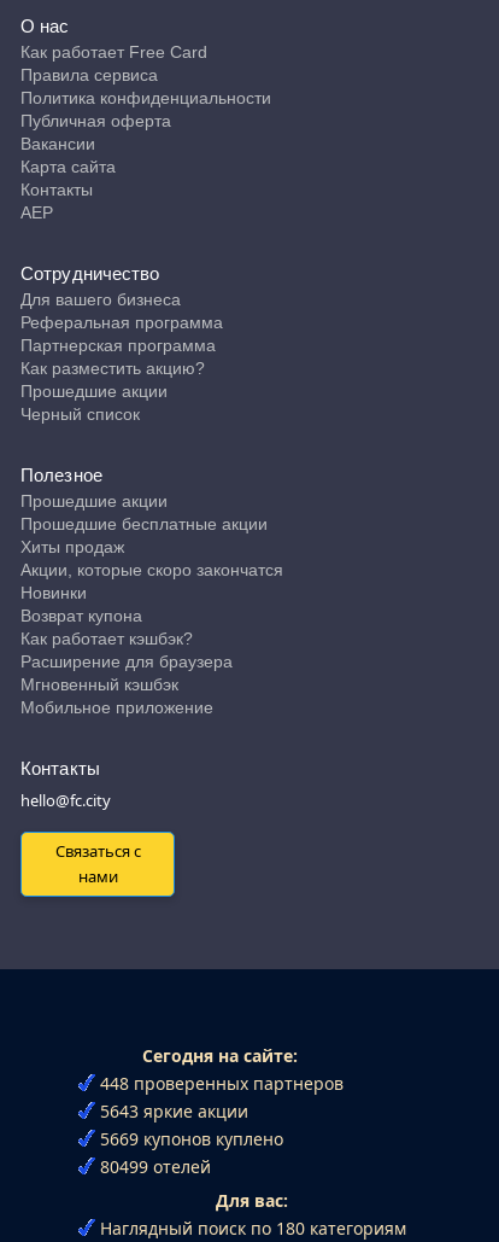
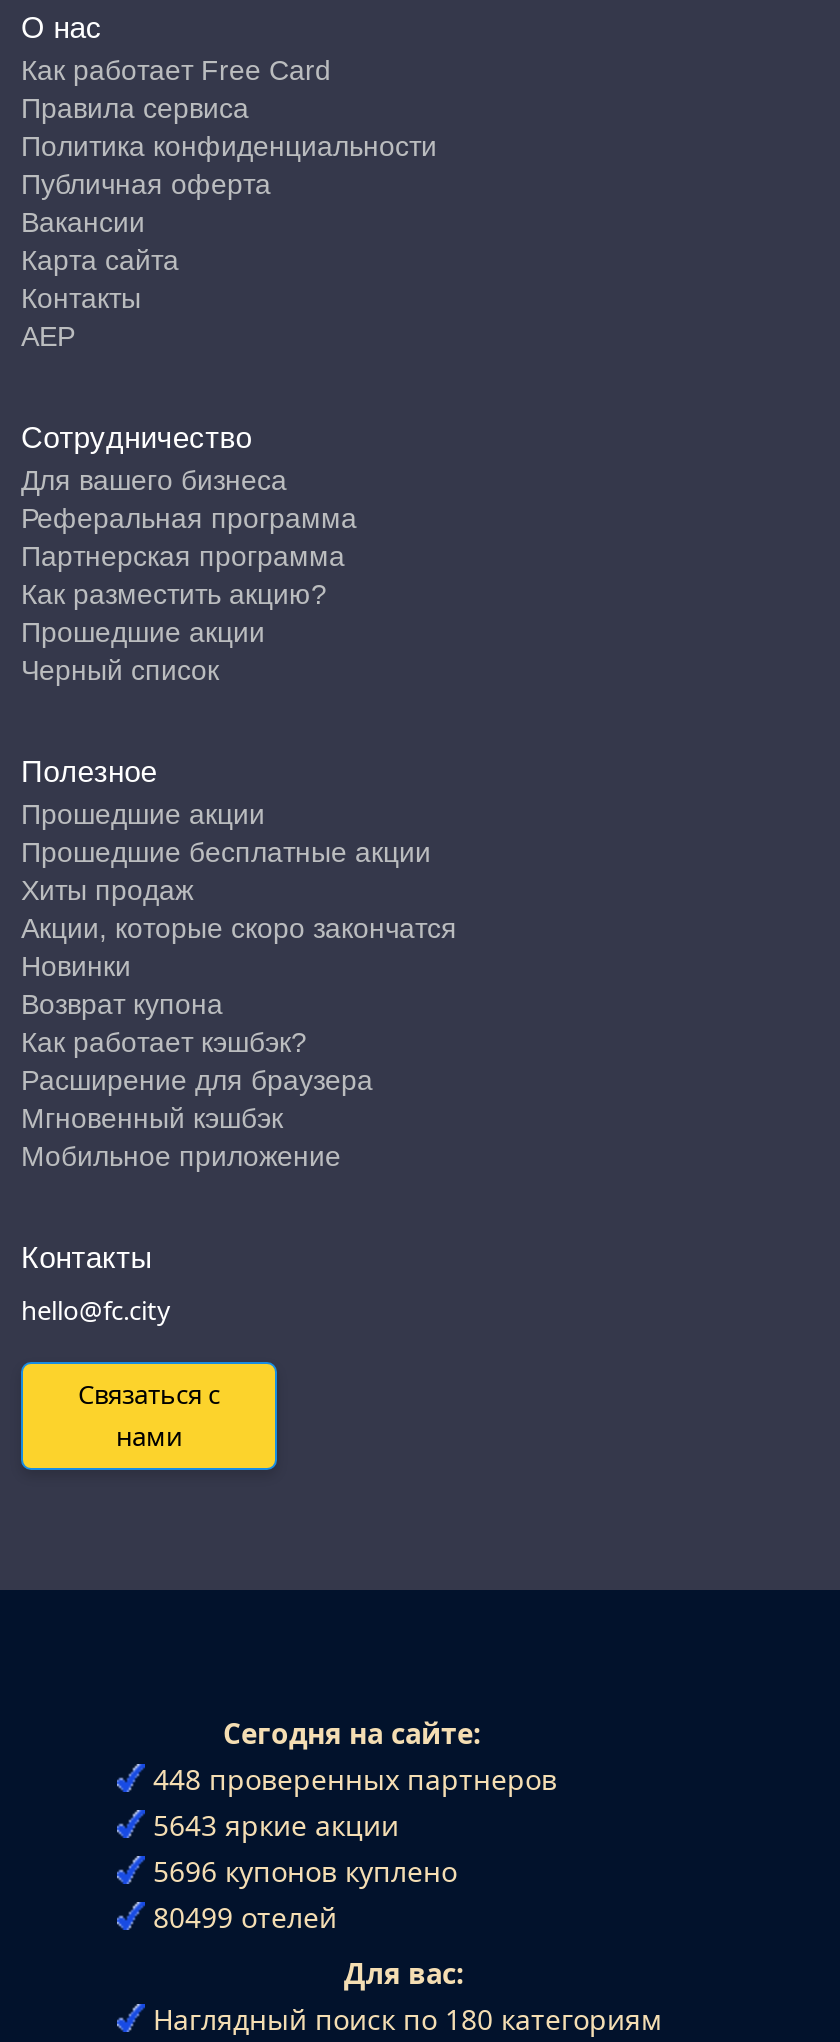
[100,1127,283,1150] 5669 купонов куплено -> [153,1851,457,1889] 5696 купонов куплено

